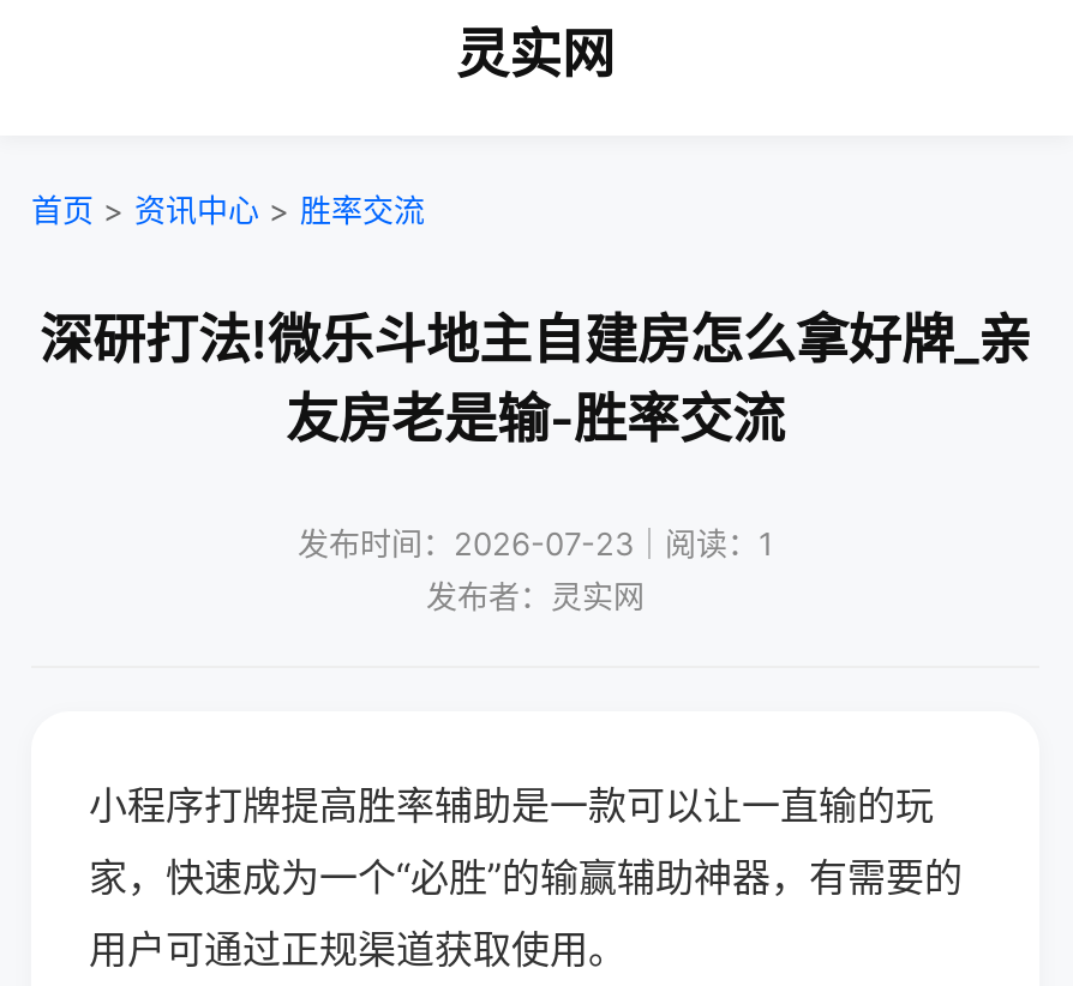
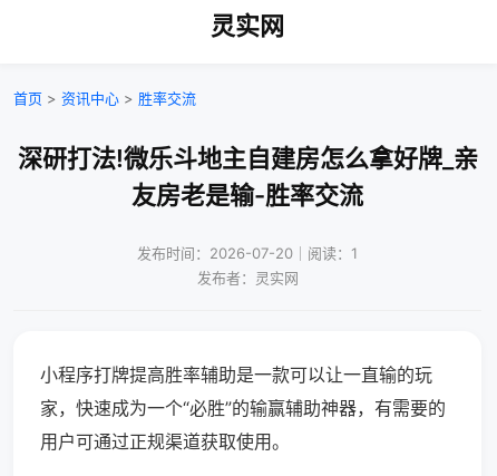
[298,524,773,563] 发布时间：2026-07-23｜阅读：1 -> [137,244,358,262] 发布时间：2026-07-20｜阅读：1

